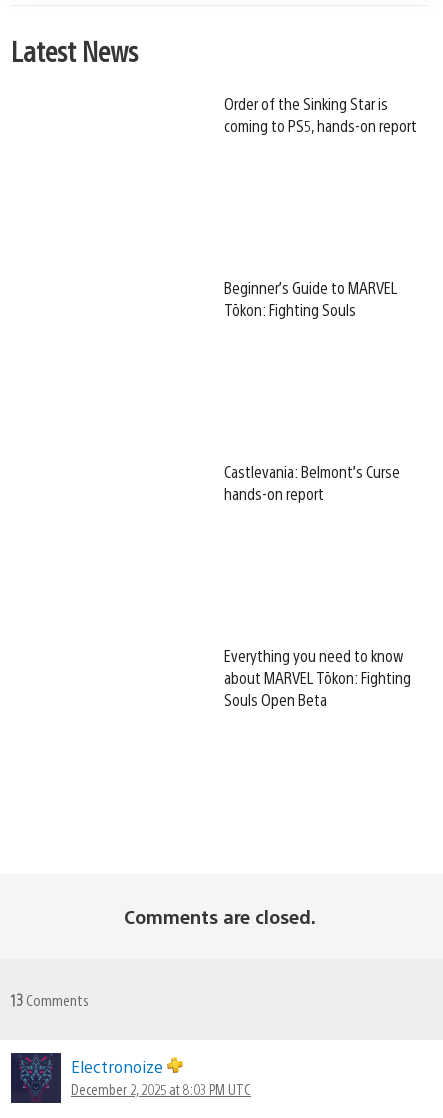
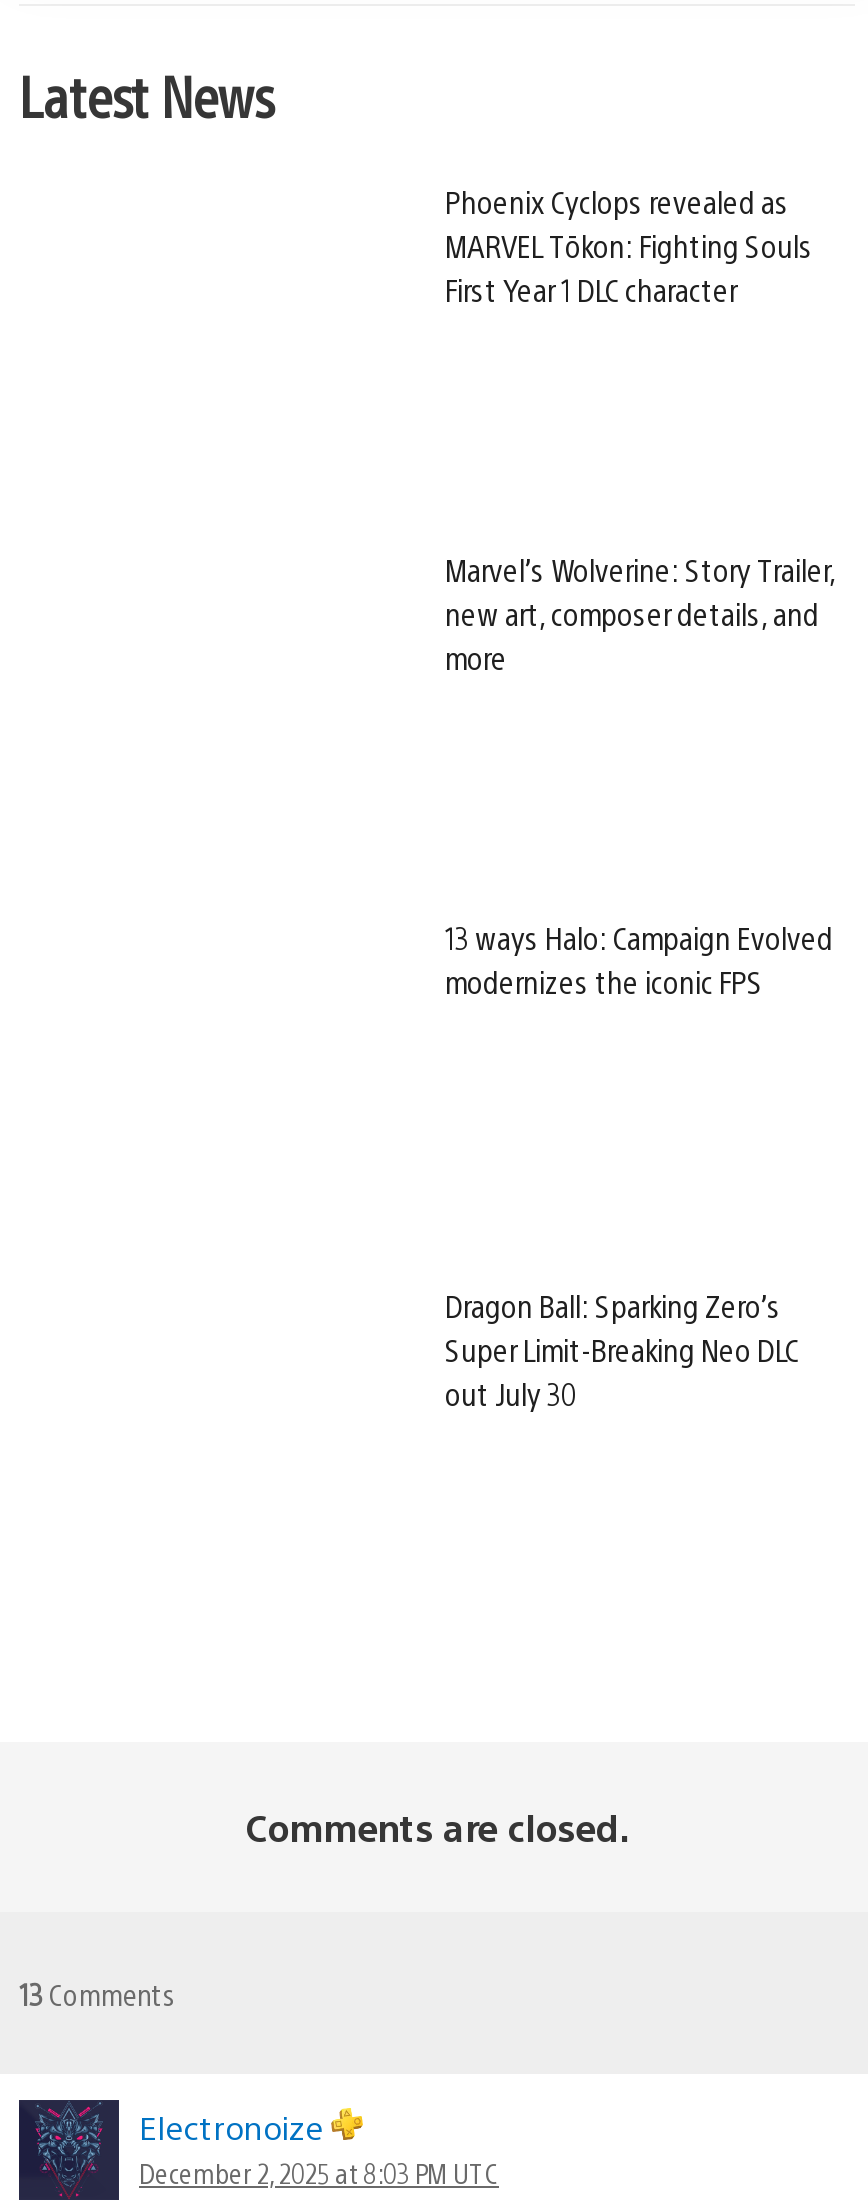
[224,93,417,136] Order of the Sinking Star is | coming to PS5, hands-on report -> [445,180,813,310] Phoenix Cyclops revealed as | MARVEL Tōkon: Fighting Souls | First Year 1 DLC character
[224,277,397,320] Beginner’s Guide to MARVEL | Tōkon: Fighting Souls -> [445,548,835,678] Marvel’s Wolverine: Story Trailer, | new art, composer details, and | more
[224,461,400,504] Castlevania: Belmont’s Curse | hands-on report -> [445,916,833,1002] 13 ways Halo: Campaign Evolved | modernizes the iconic FPS
[224,645,411,710] Everything you need to know | about MARVEL Tōkon: Fighting | Souls Open Beta -> [445,1284,799,1414] Dragon Ball: Sparking Zero’s | Super Limit-Breaking Neo DLC | out July 30

